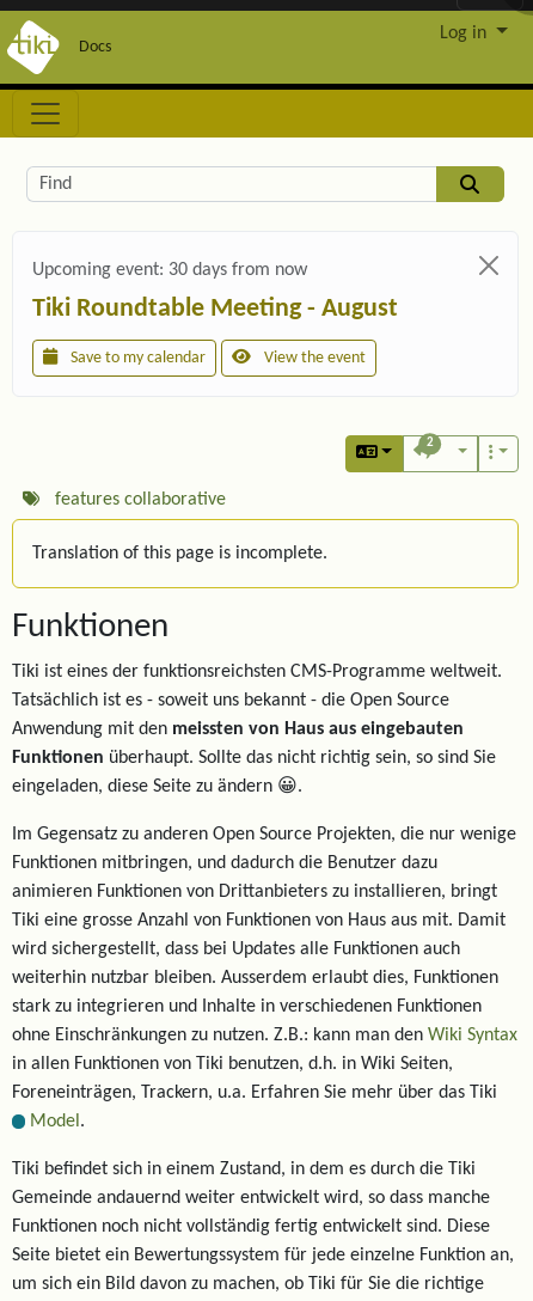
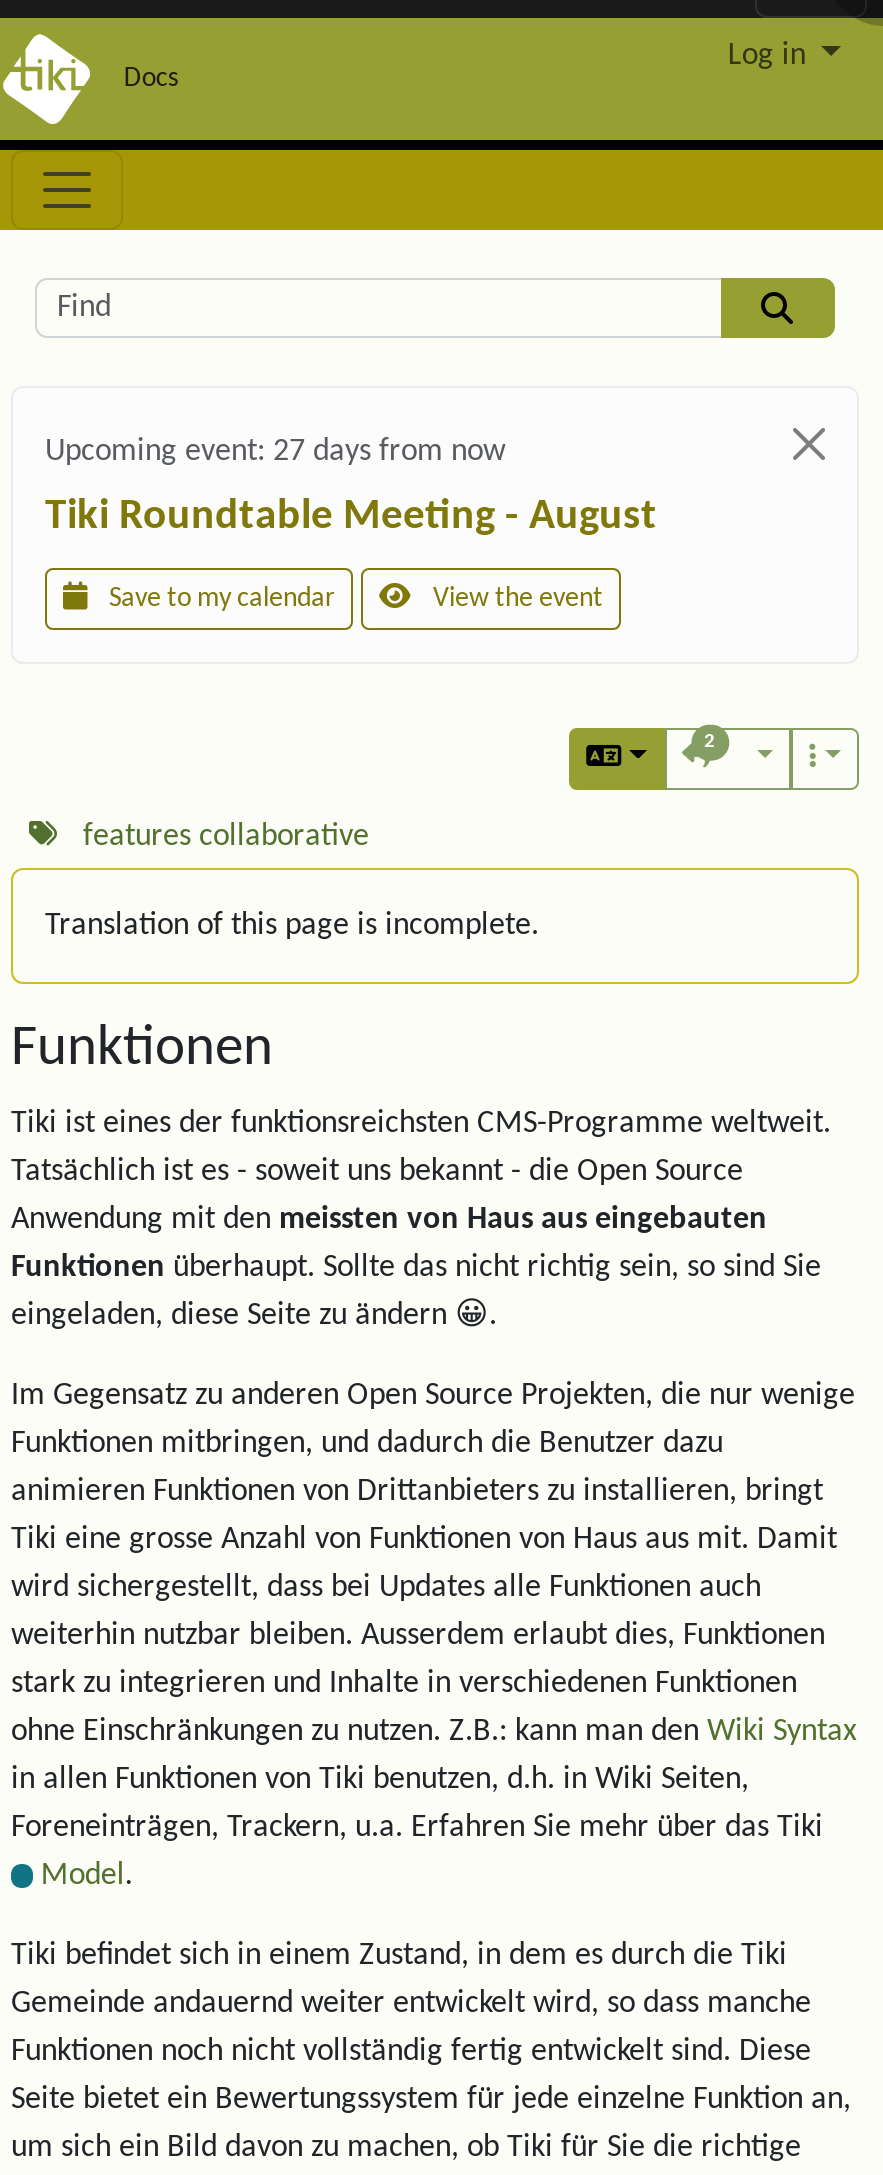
[32,261,307,280] Upcoming event: 30 days from now -> [45,436,505,468] Upcoming event: 27 days from now

